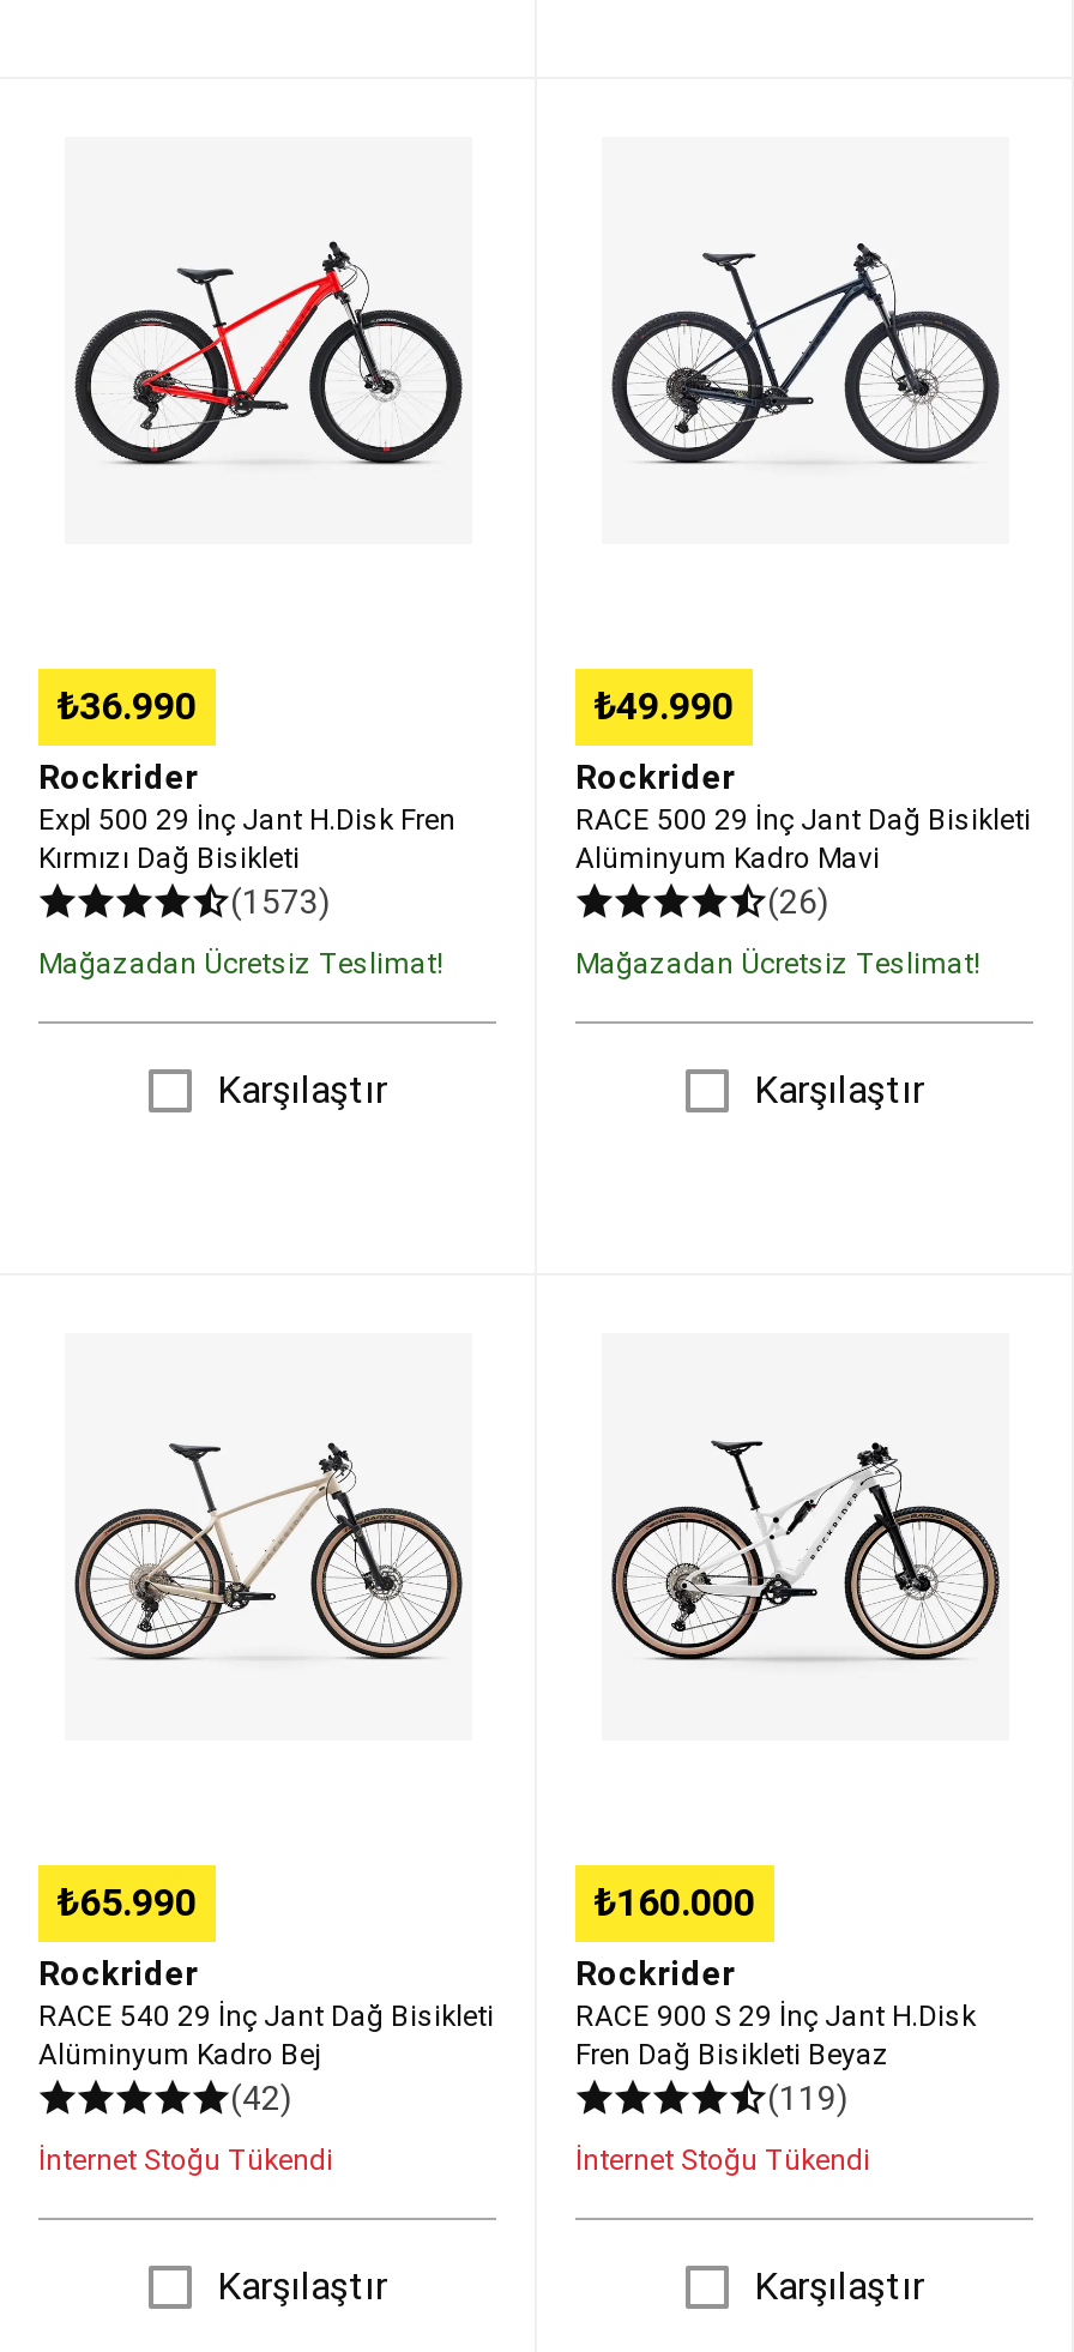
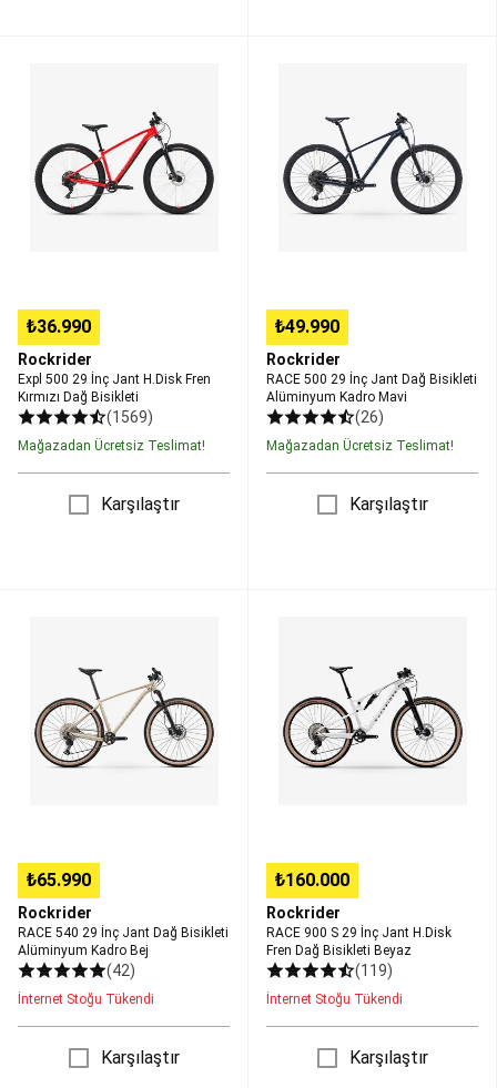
[230,882,331,920] (1573) -> [106,408,153,426] (1569)

